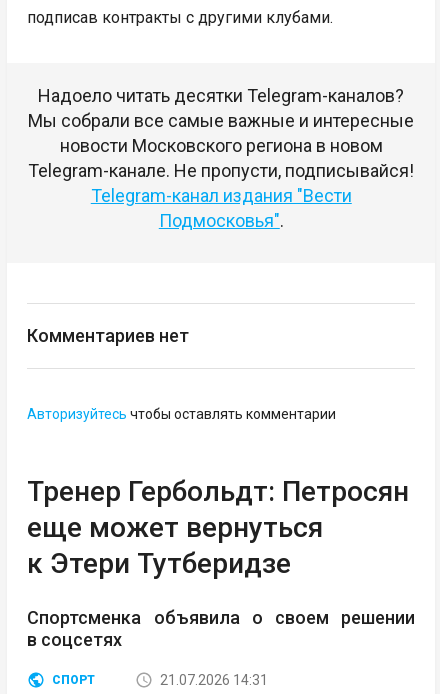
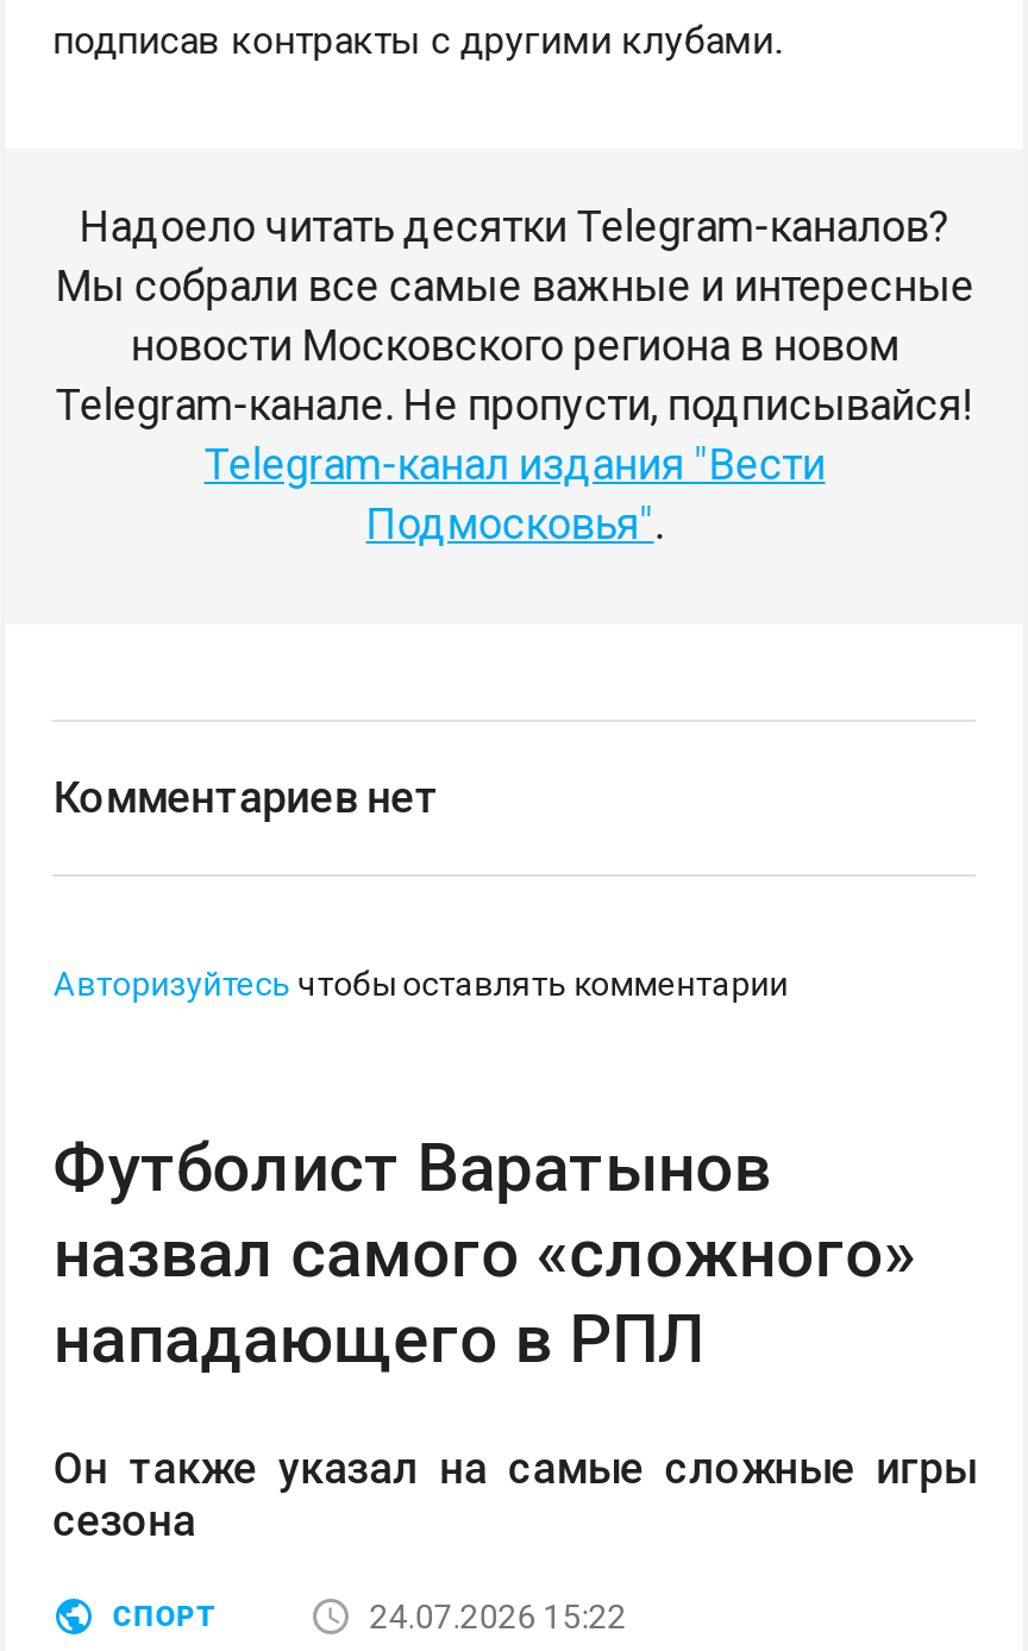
[27,475,409,580] Тренер Гербольдт: Петросян | еще может вернуться | к Этери Тутберидзе -> [53,1129,917,1379] Футболист Варатынов | назвал самого «сложного» | нападающего в РПЛ
[27,607,415,650] Спортсменка объявила о своем решении | в соцсетях -> [53,1443,976,1545] Он также указал на самые сложные игры | сезона
[160,672,268,688] 21.07.2026 14:31 -> [370,1598,627,1636] 24.07.2026 15:22

